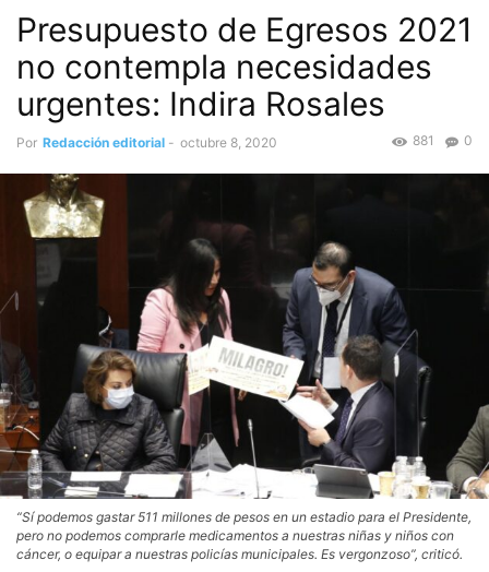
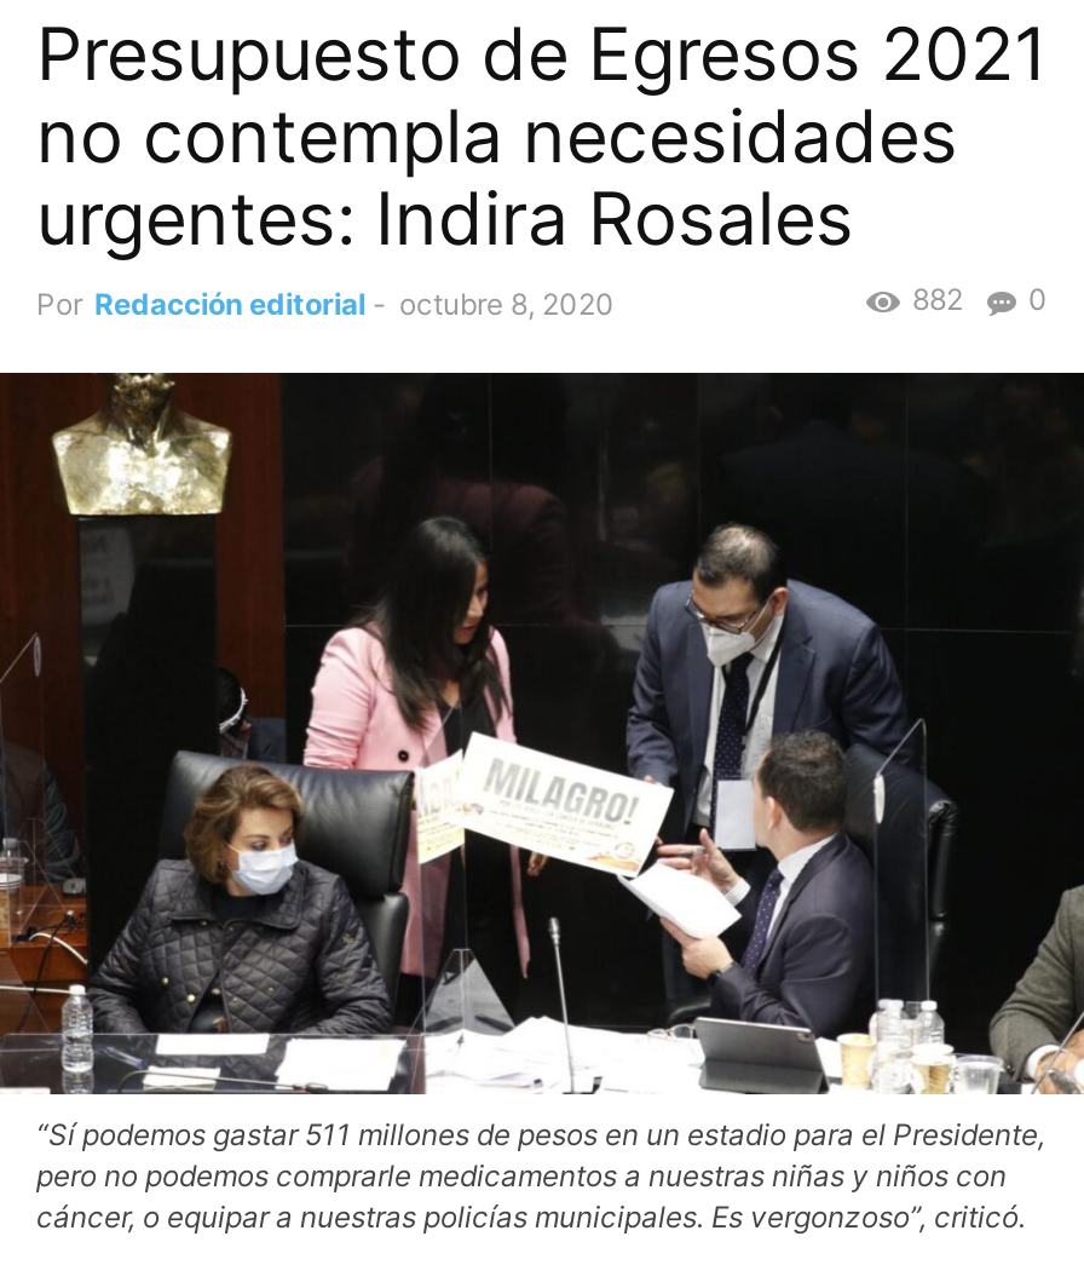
[413,133,473,149] 881 0 -> [912,282,1048,318] 882 0

